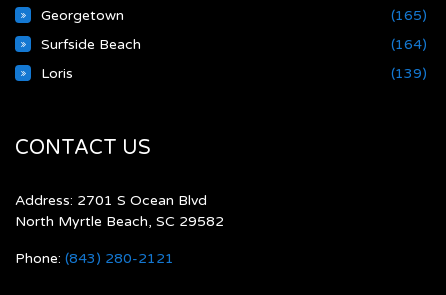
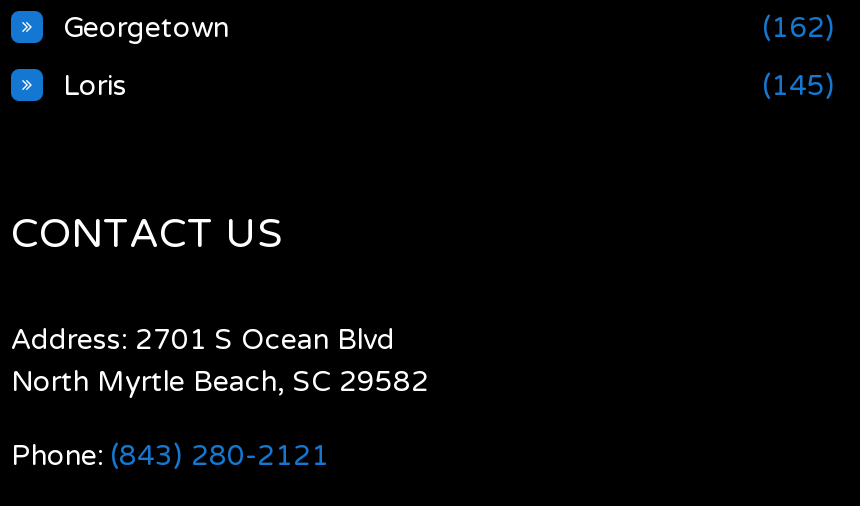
[41,6,427,52] (165) | Surfside Beach | (164) -> [763,10,835,44] (162)
[391,64,427,81] (139) -> [763,68,835,102] (145)

